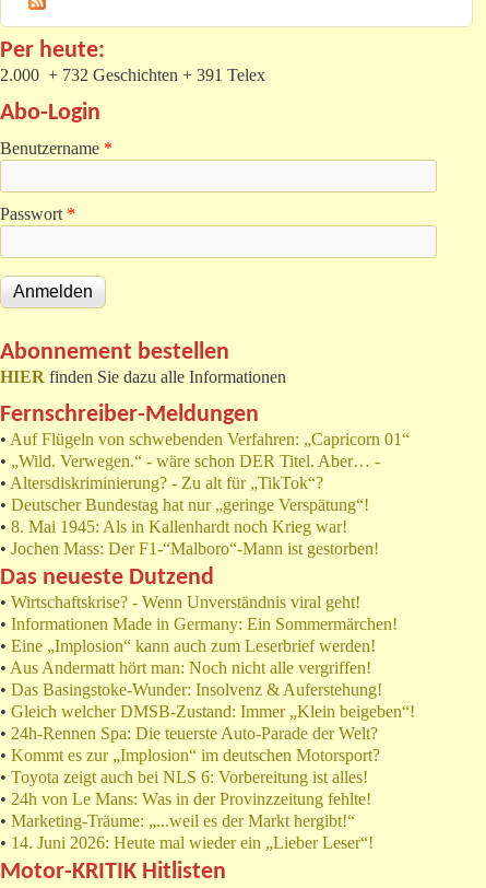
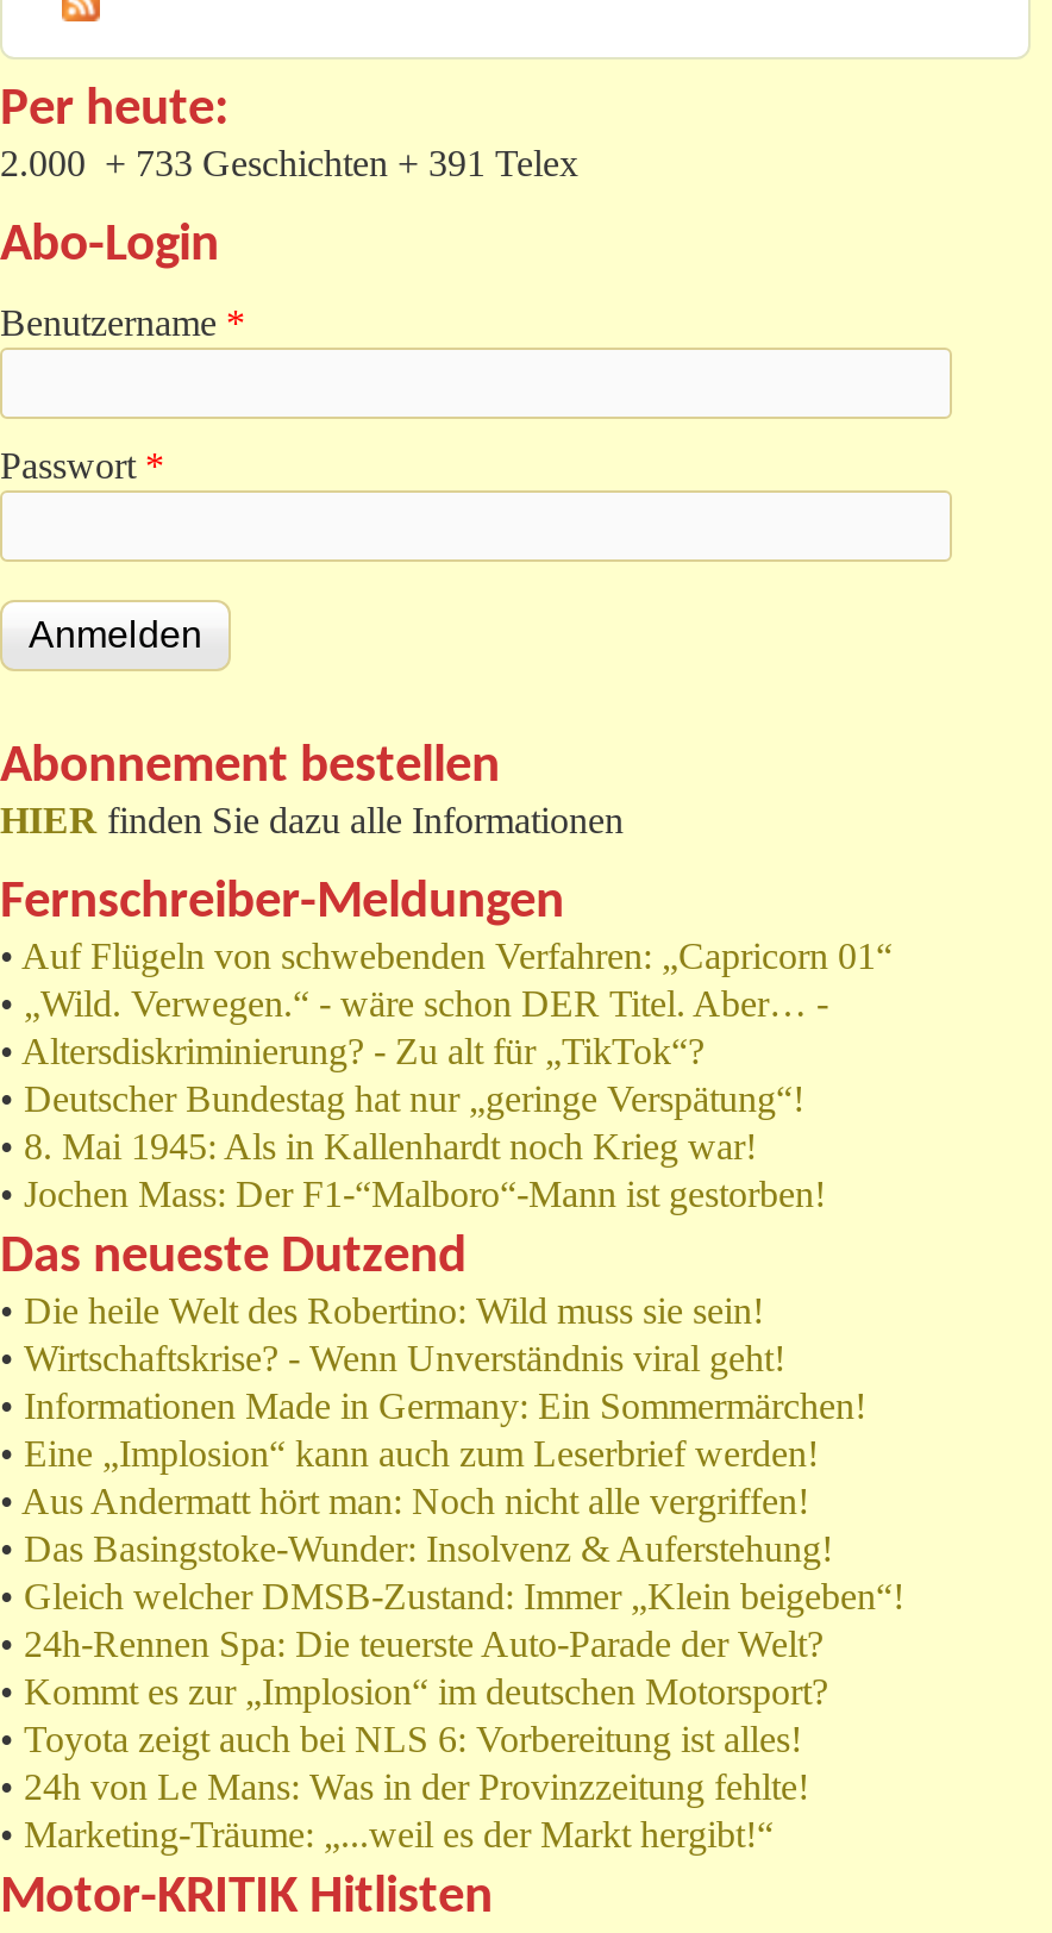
[0,66,265,85] 2.000 + 732 Geschichten + 391 Telex -> [0,144,578,184] 2.000 + 733 Geschichten + 391 Telex
none -> [0,1291,764,1332] • Die heile Welt des Robertino: Wild muss sie sein!
moved [0,593,415,830] -> [0,1339,904,1855]: • Wirtschaftskrise? - Wenn Unverständnis viral geht! | • Informationen Made in Germany: Ein Sommermärchen! | • Eine „Implosion“ kann auch zum Leserbrief werden! | ... | • 24h von Le Mans: Was in der Provinzzeitung fehlte! | • Marketing-Träume: „...weil es der Markt hergibt!“
[0,834,374,852] • 14. Juni 2026: Heute mal wieder ein „Lieber Leser“! -> none

